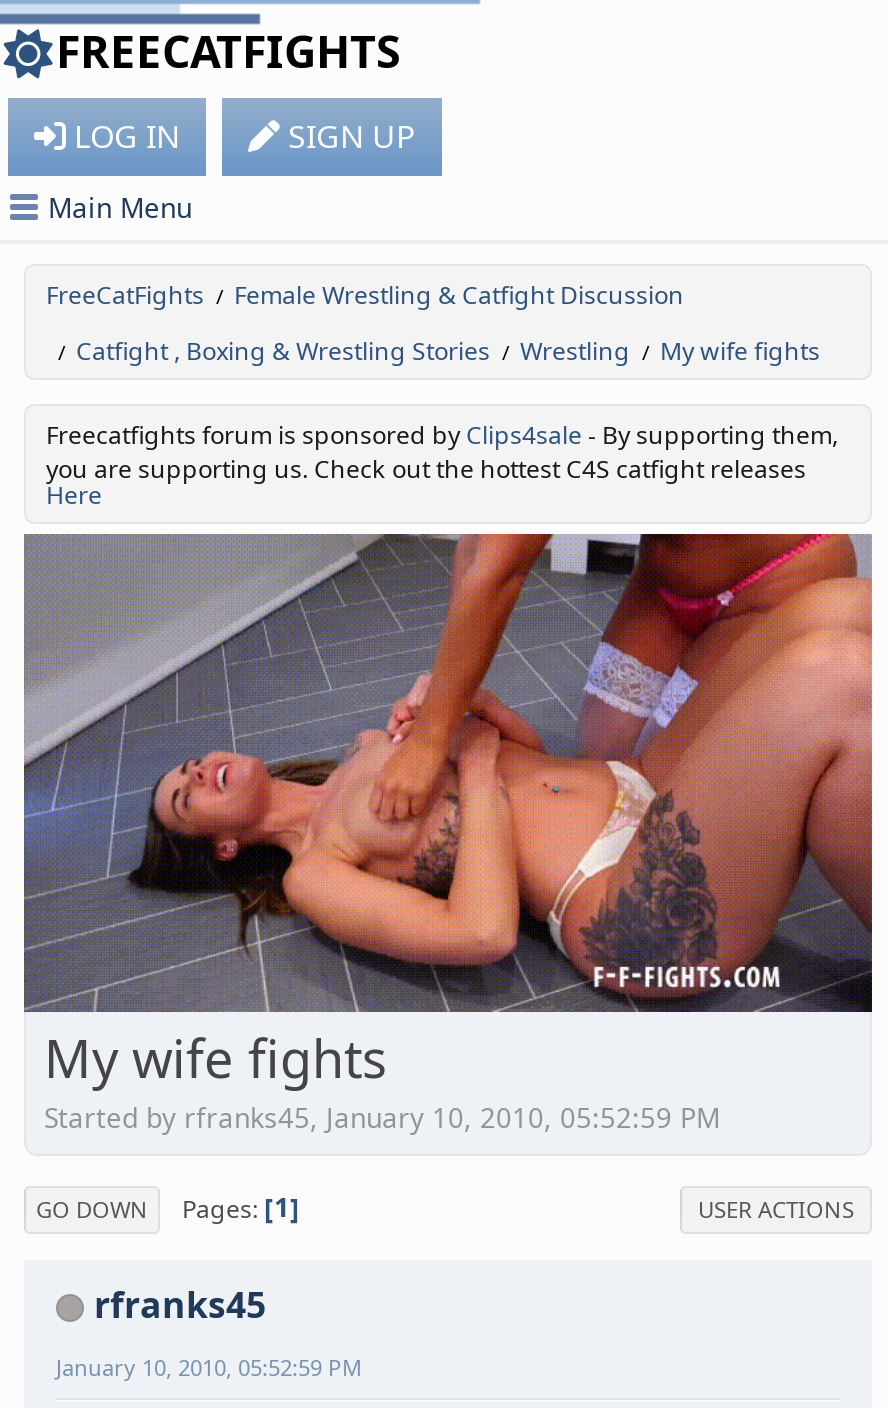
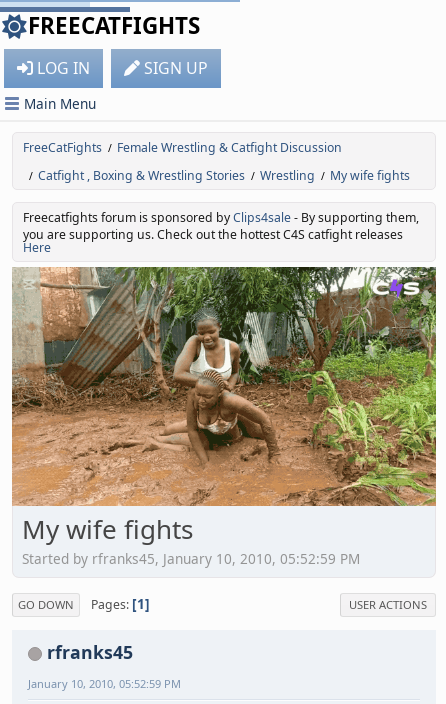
[22,532,874,1014] [image] -> [11,266,437,507] [image]

